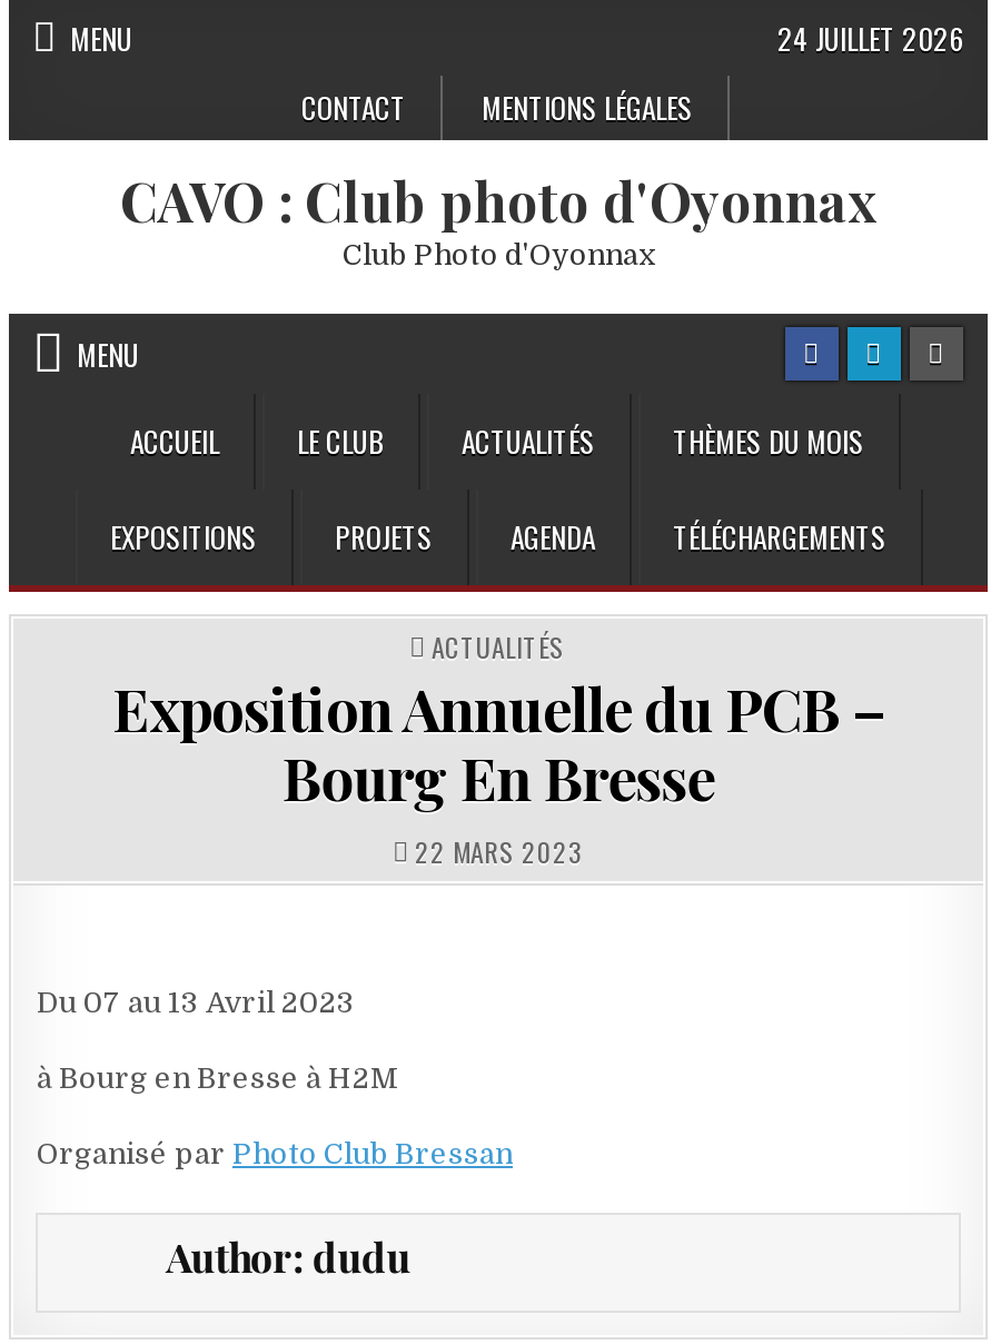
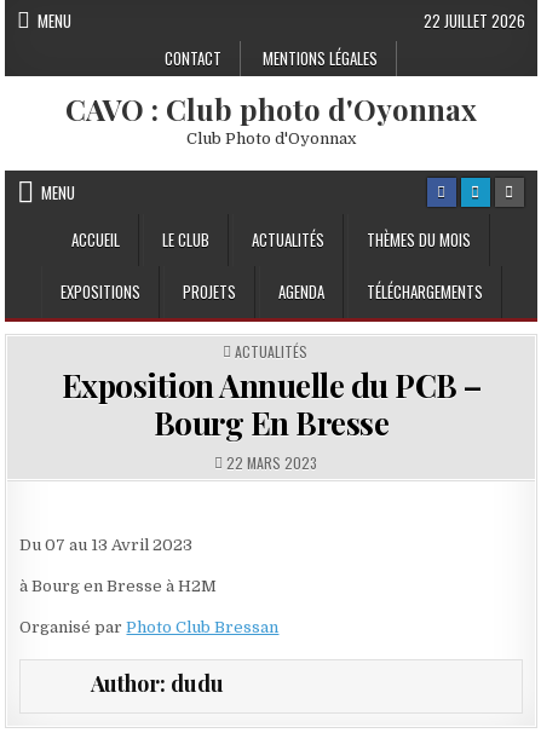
[777,16,964,60] 24 JUILLET 2026 -> [423,8,525,33] 22 JUILLET 2026

